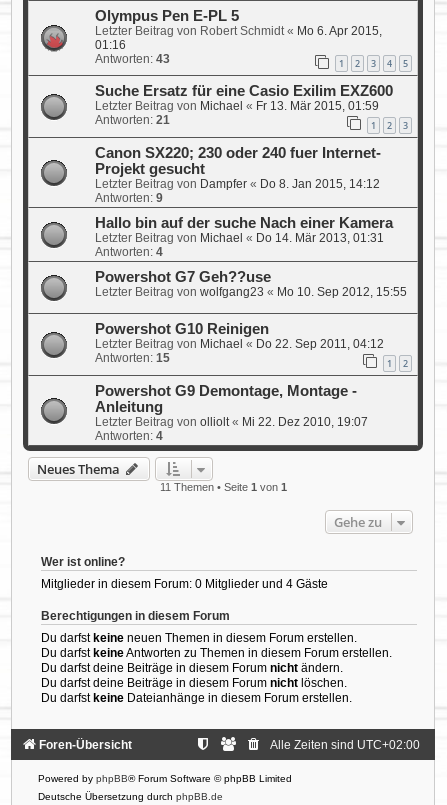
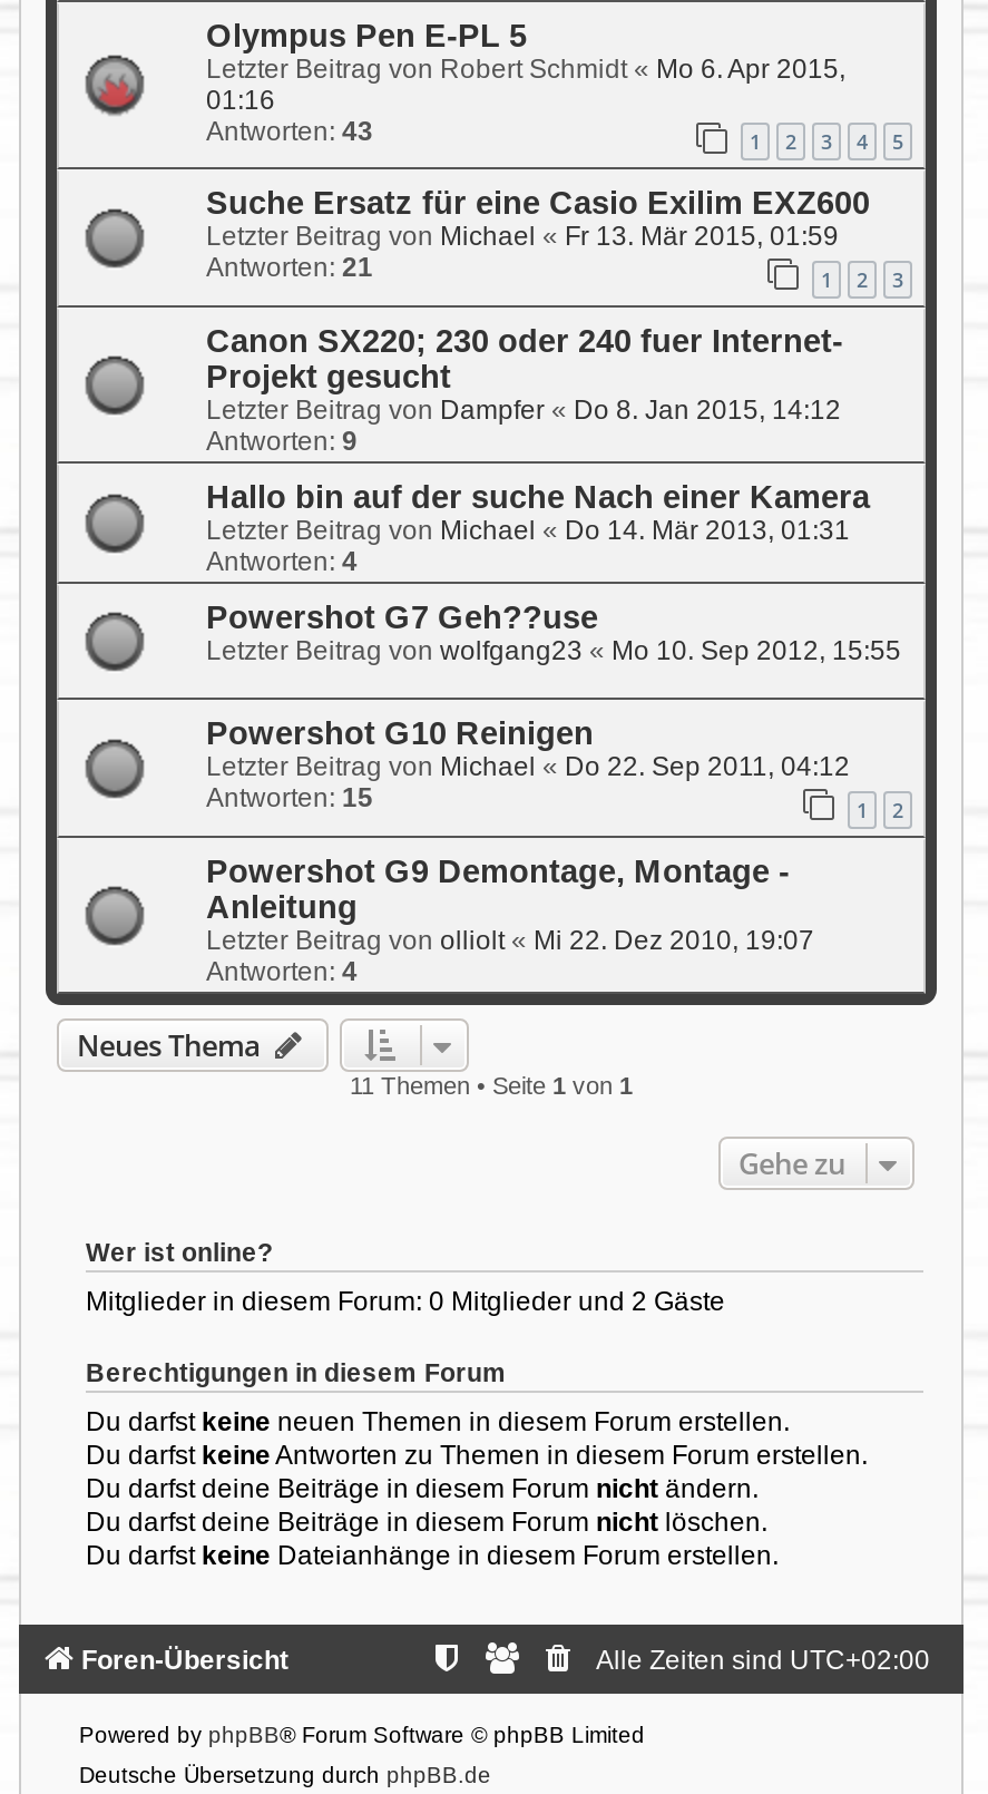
[41,577,328,591] Mitglieder in diesem Forum: 0 Mitglieder und 4 Gäste -> [86,1286,725,1317] Mitglieder in diesem Forum: 0 Mitglieder und 2 Gäste

